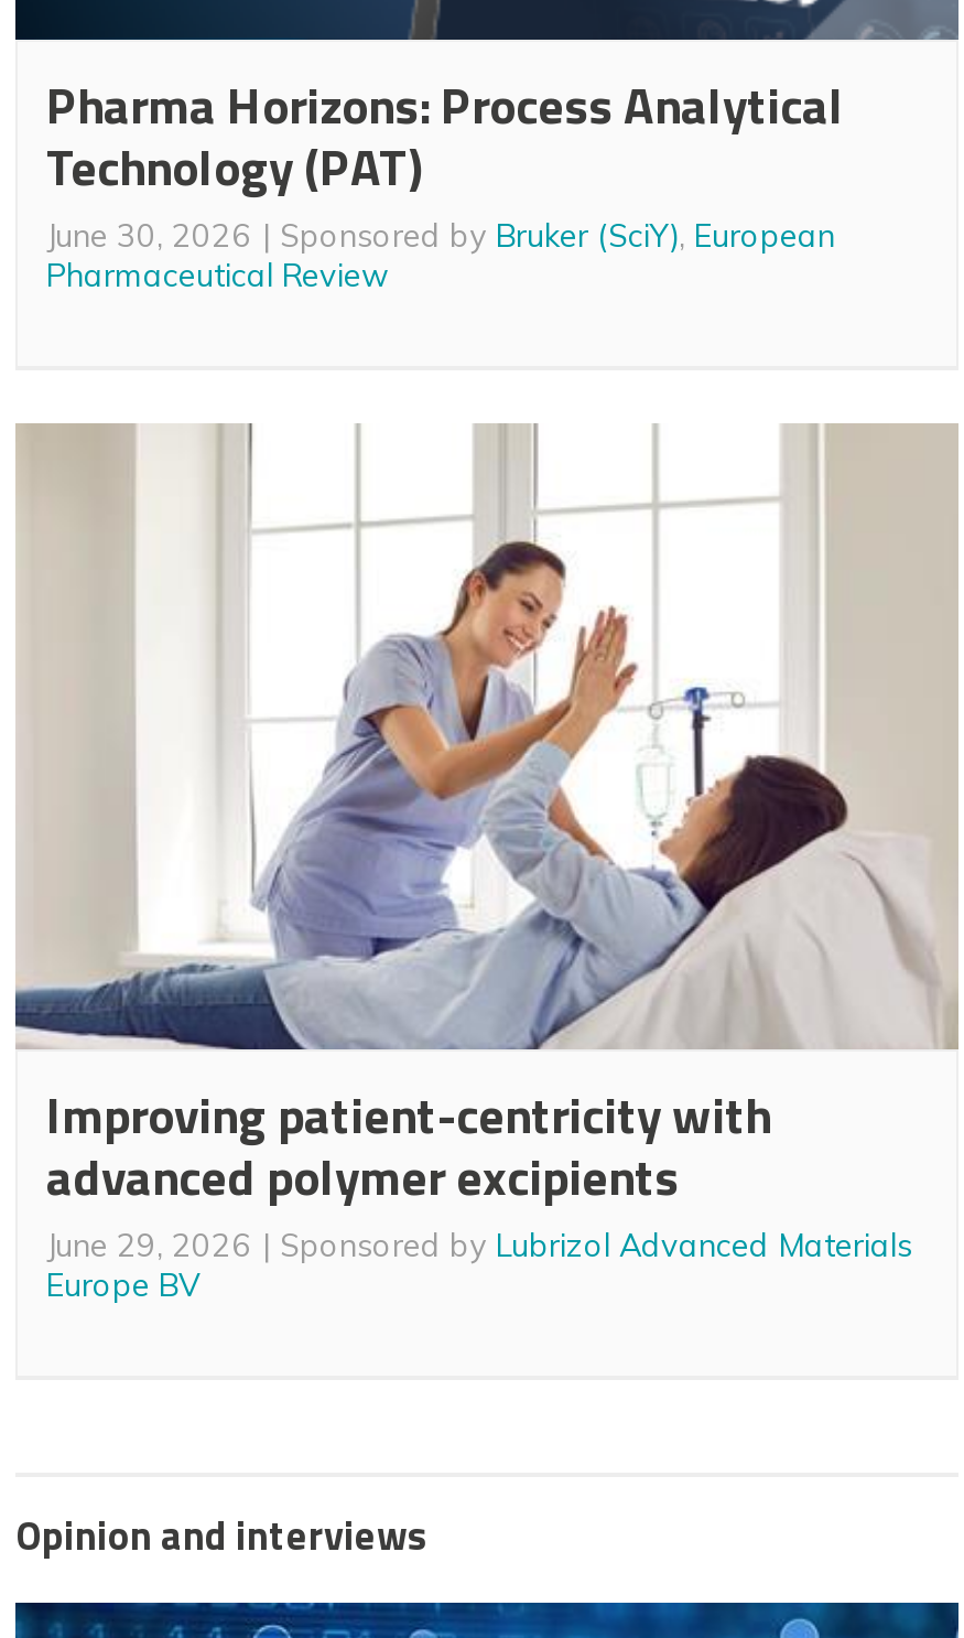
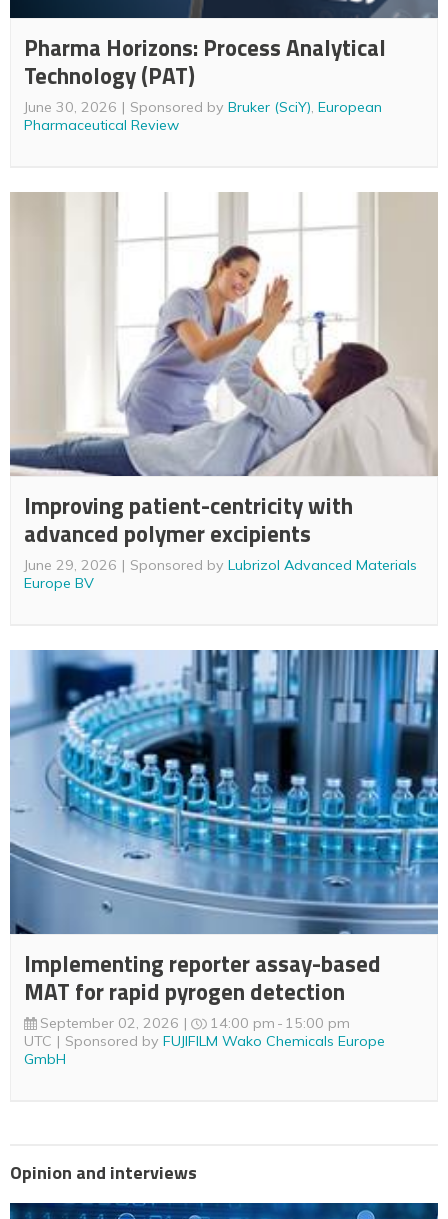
none -> [10,649,439,1068] [image] | Implementing reporter assay-based | MAT for rapid pyrogen detection | September 02, 2026 | 14:00 pm 15:00 pm | UTC | Sponsored by FUJIFILM Wako Chemicals Europe | GmbH

